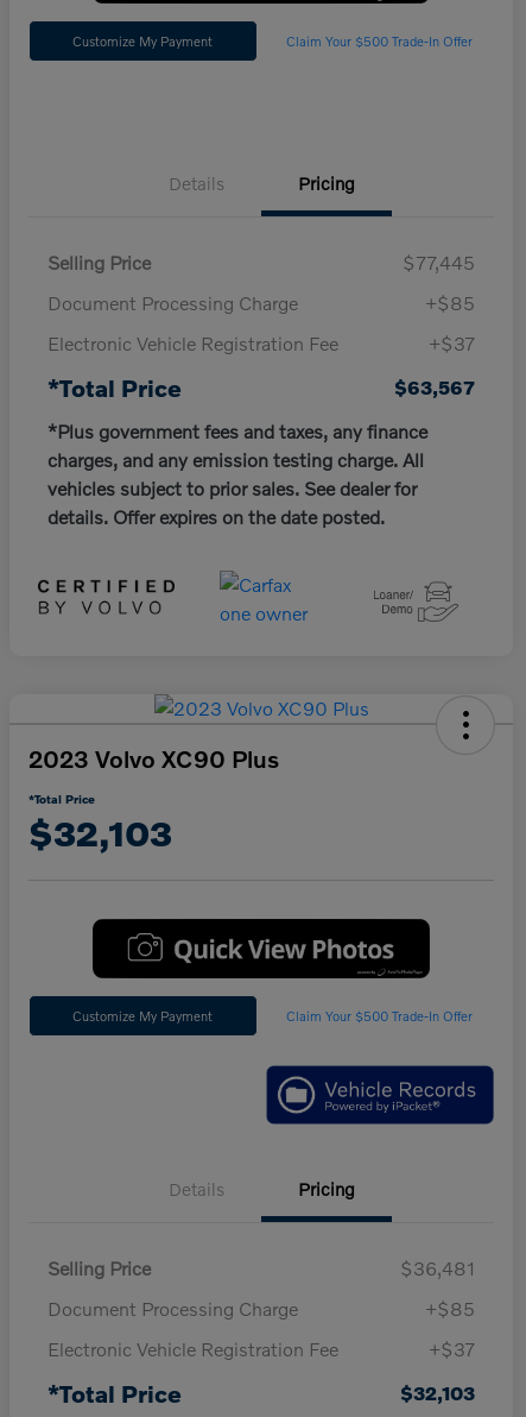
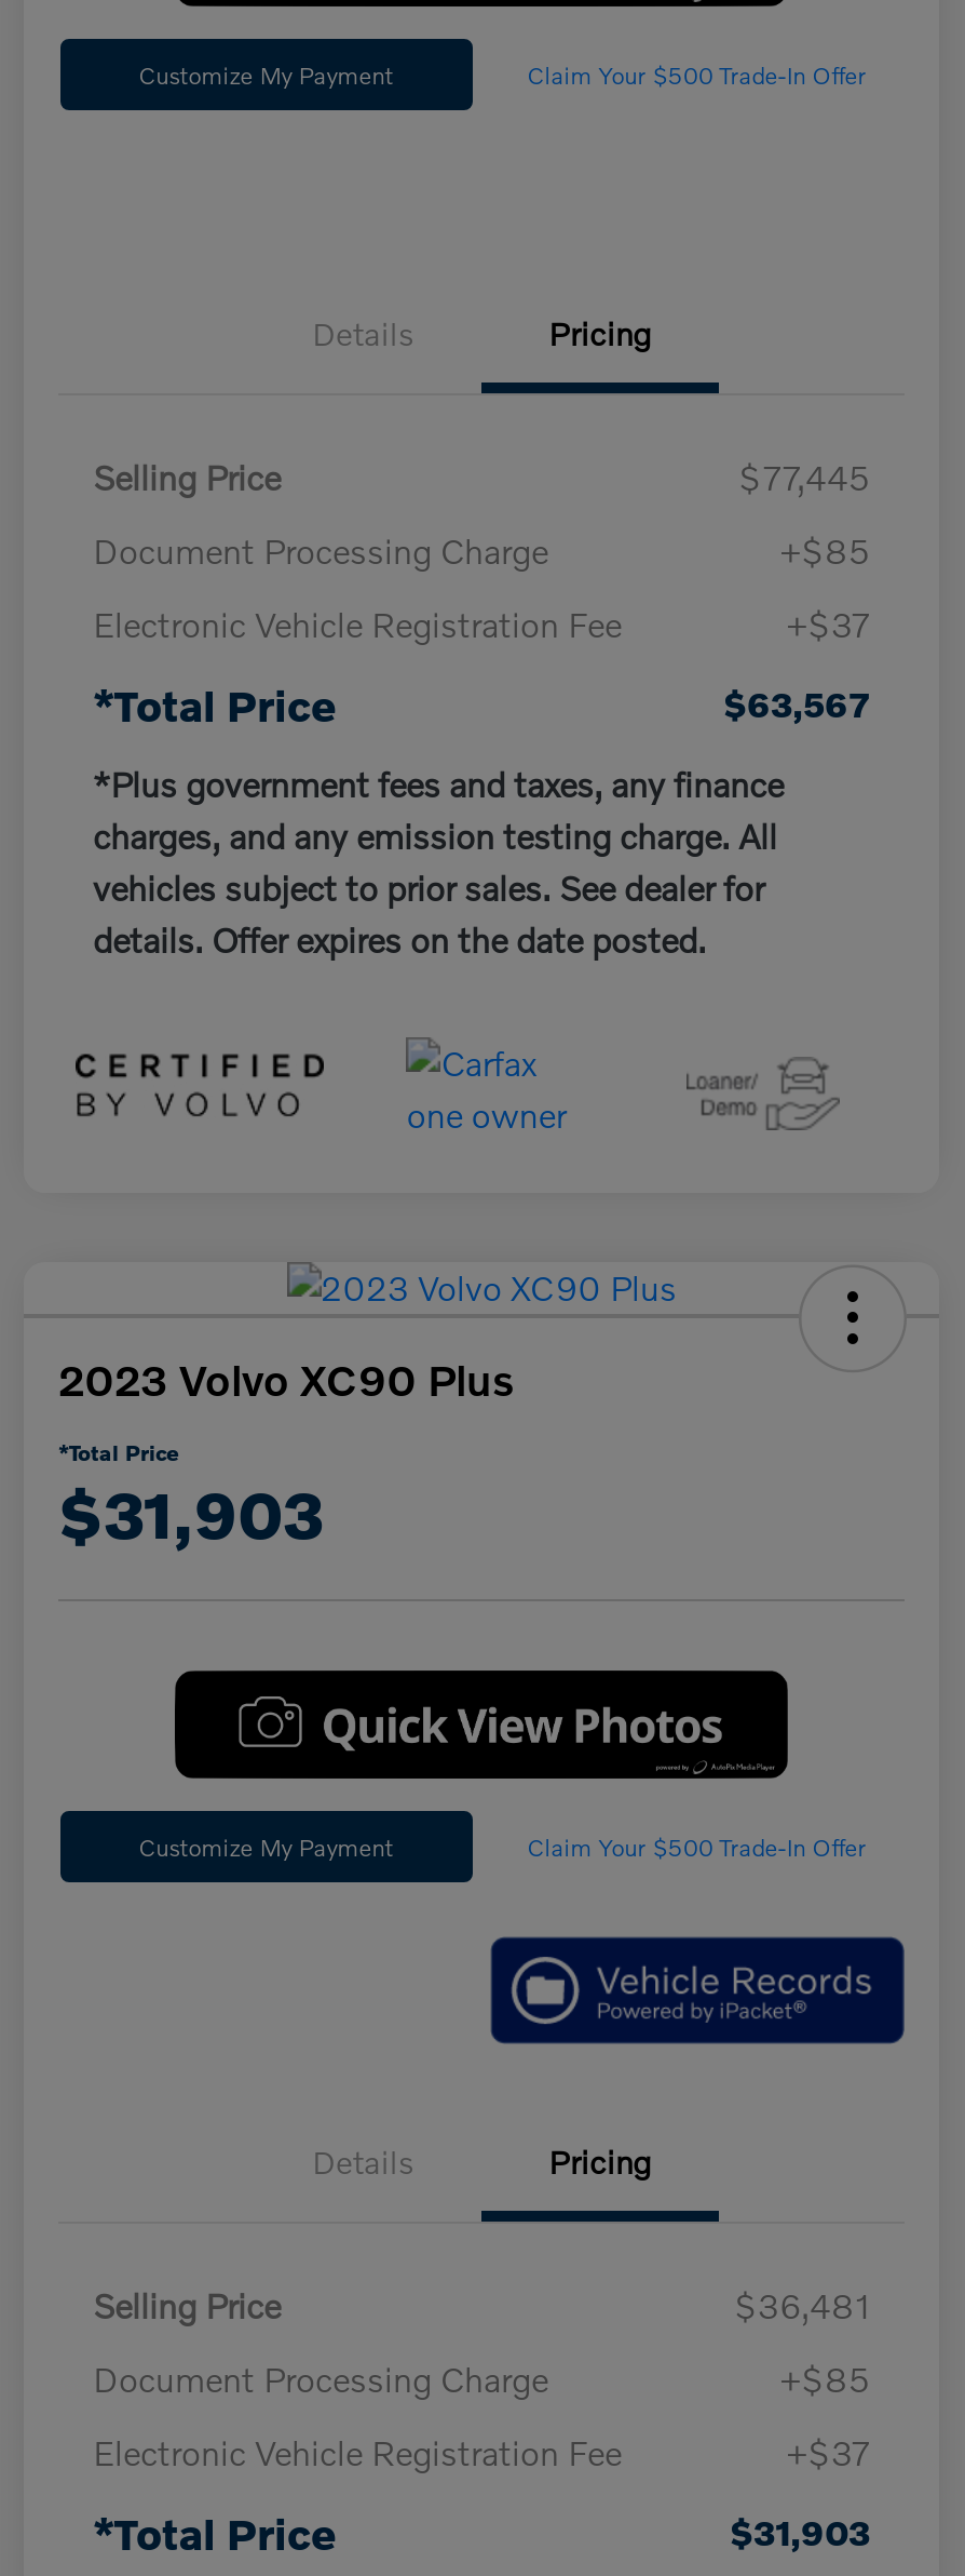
[28,812,172,854] $32,103 -> [58,1477,324,1552] $31,903
[400,1381,475,1404] $32,103 -> [730,2511,870,2552] $31,903

